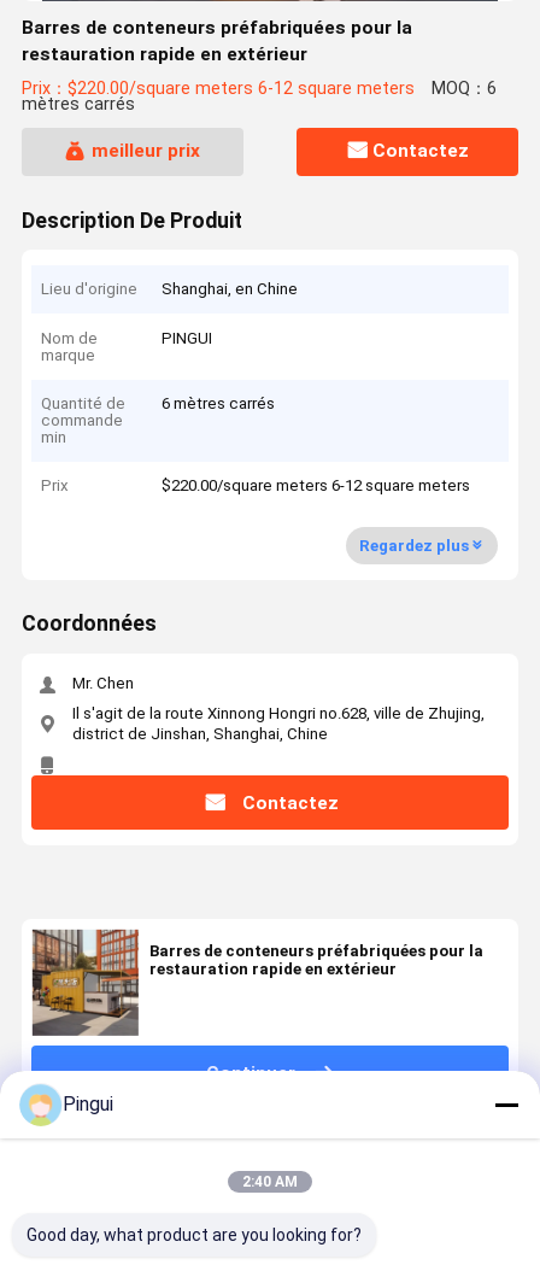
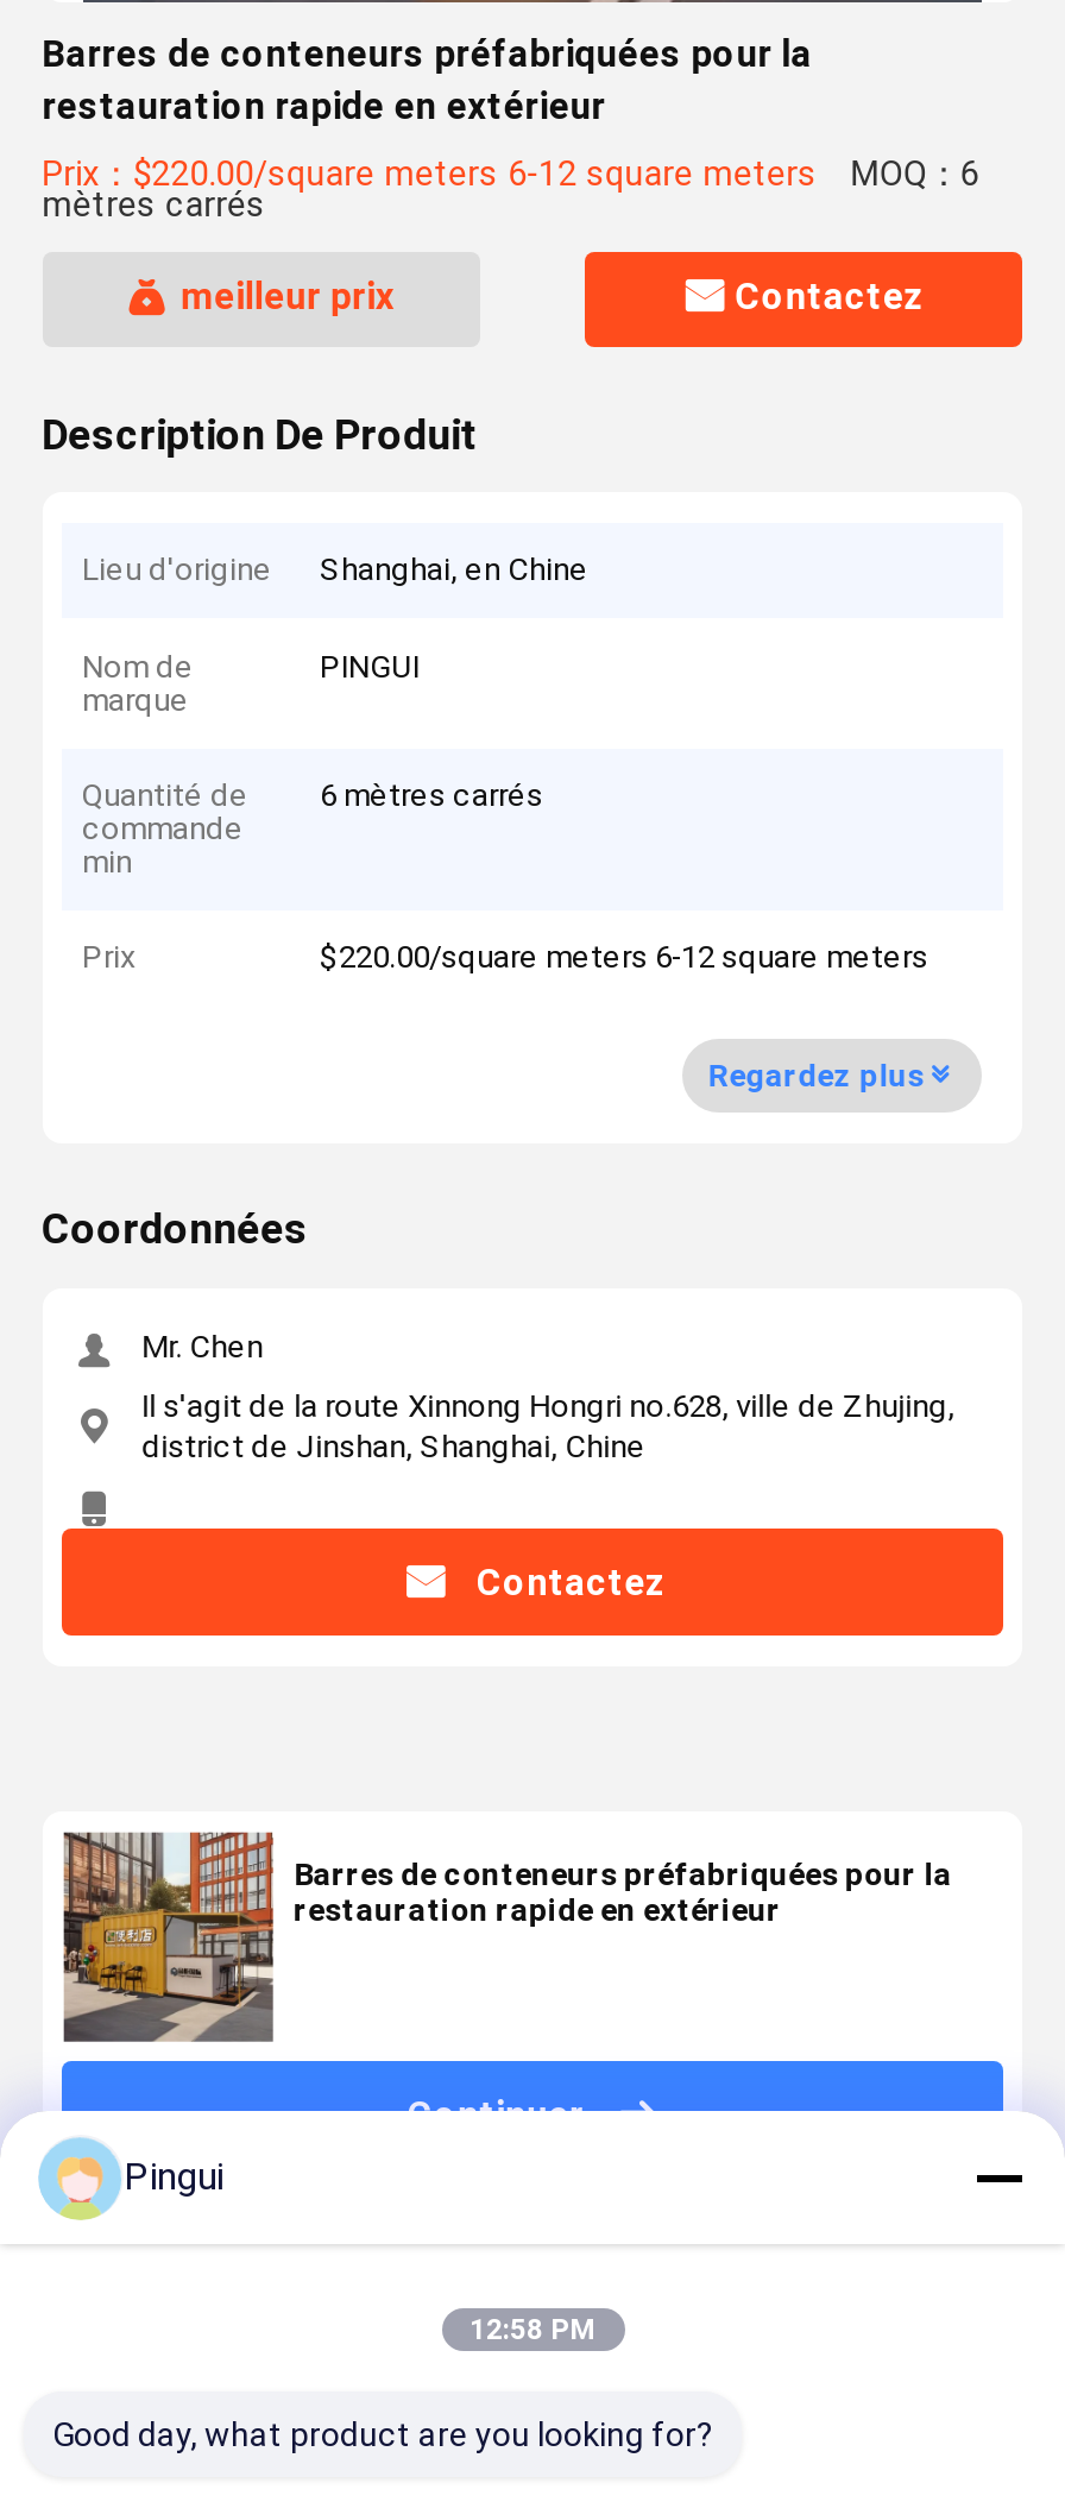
[242,1173,298,1190] 2:40 AM -> [470,2313,595,2346] 12:58 PM

